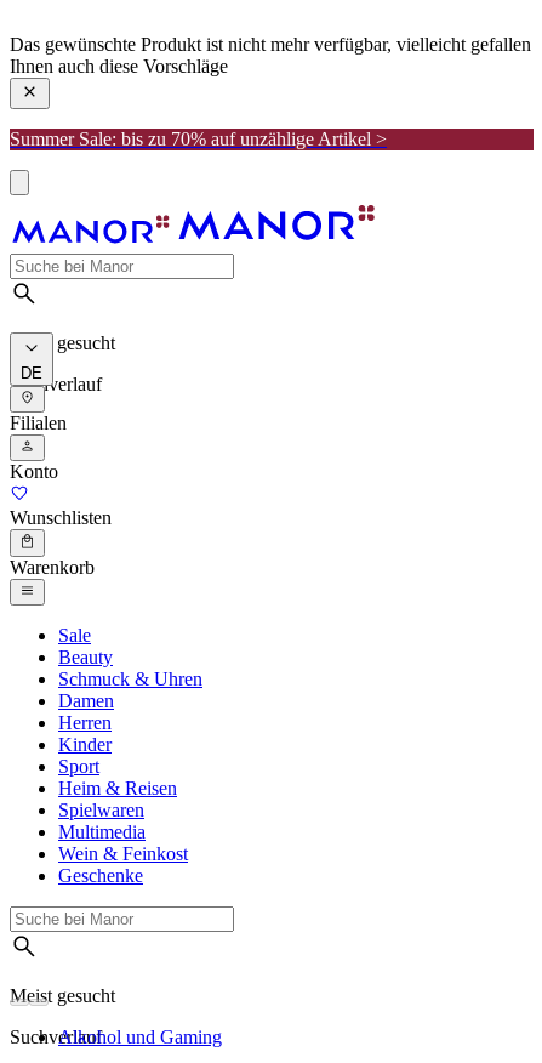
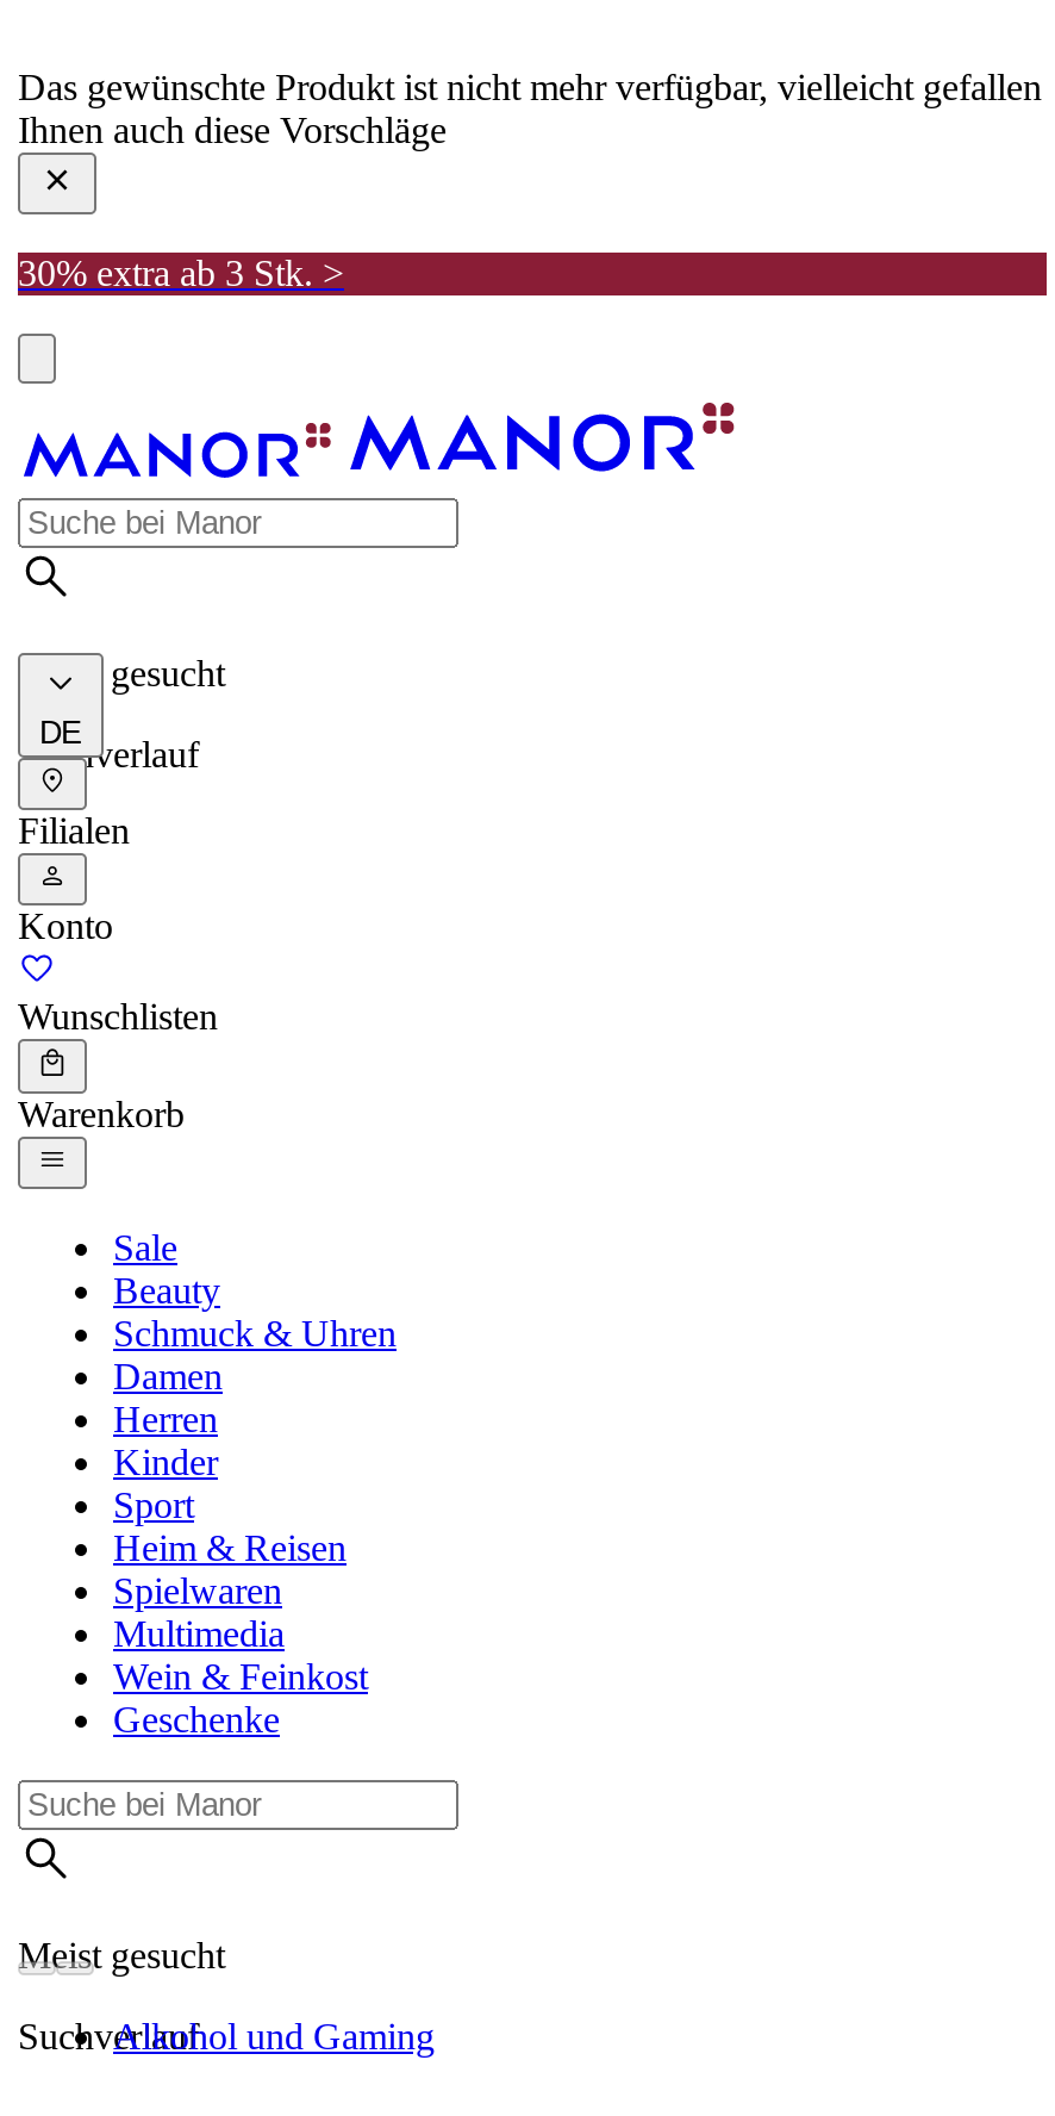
[10,128,387,149] Summer Sale: bis zu 70% auf unzählige Artikel > -> [18,252,344,292] 30% extra ab 3 Stk. >

